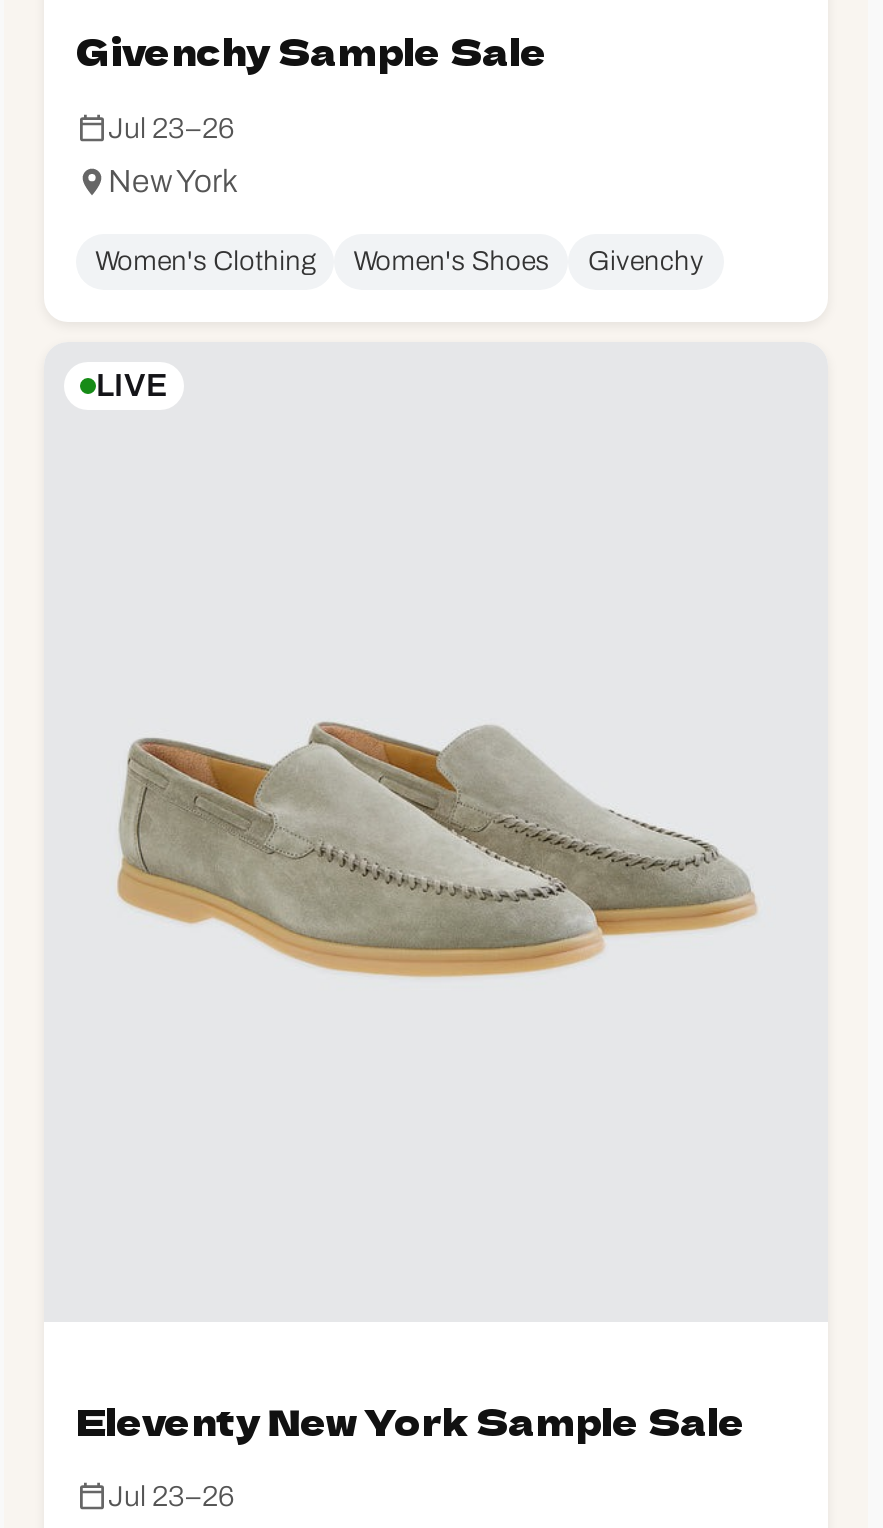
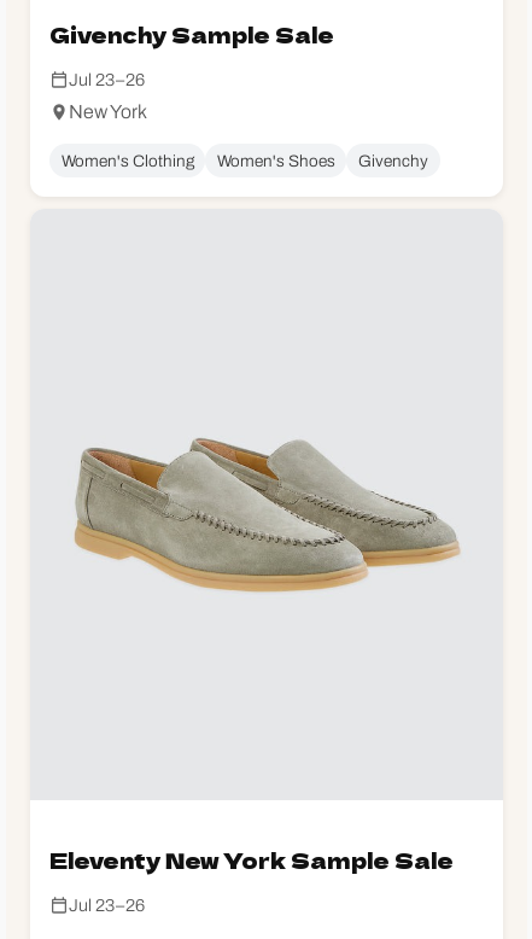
[96,368,168,402] LIVE -> none

